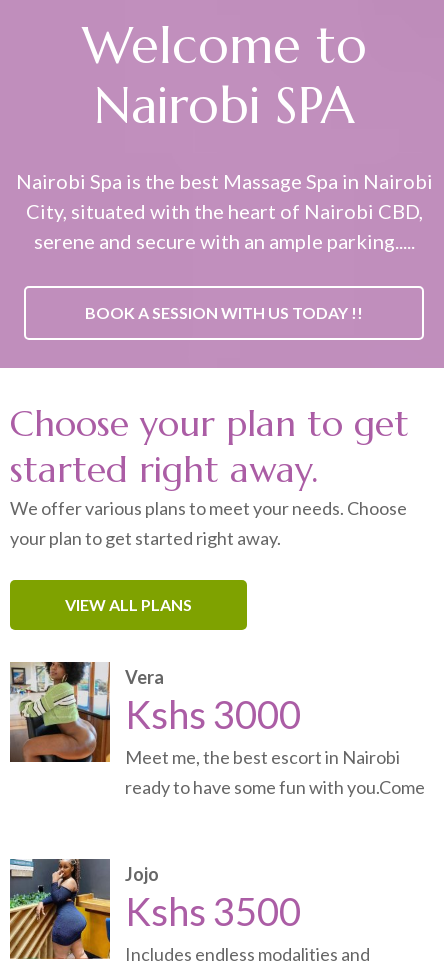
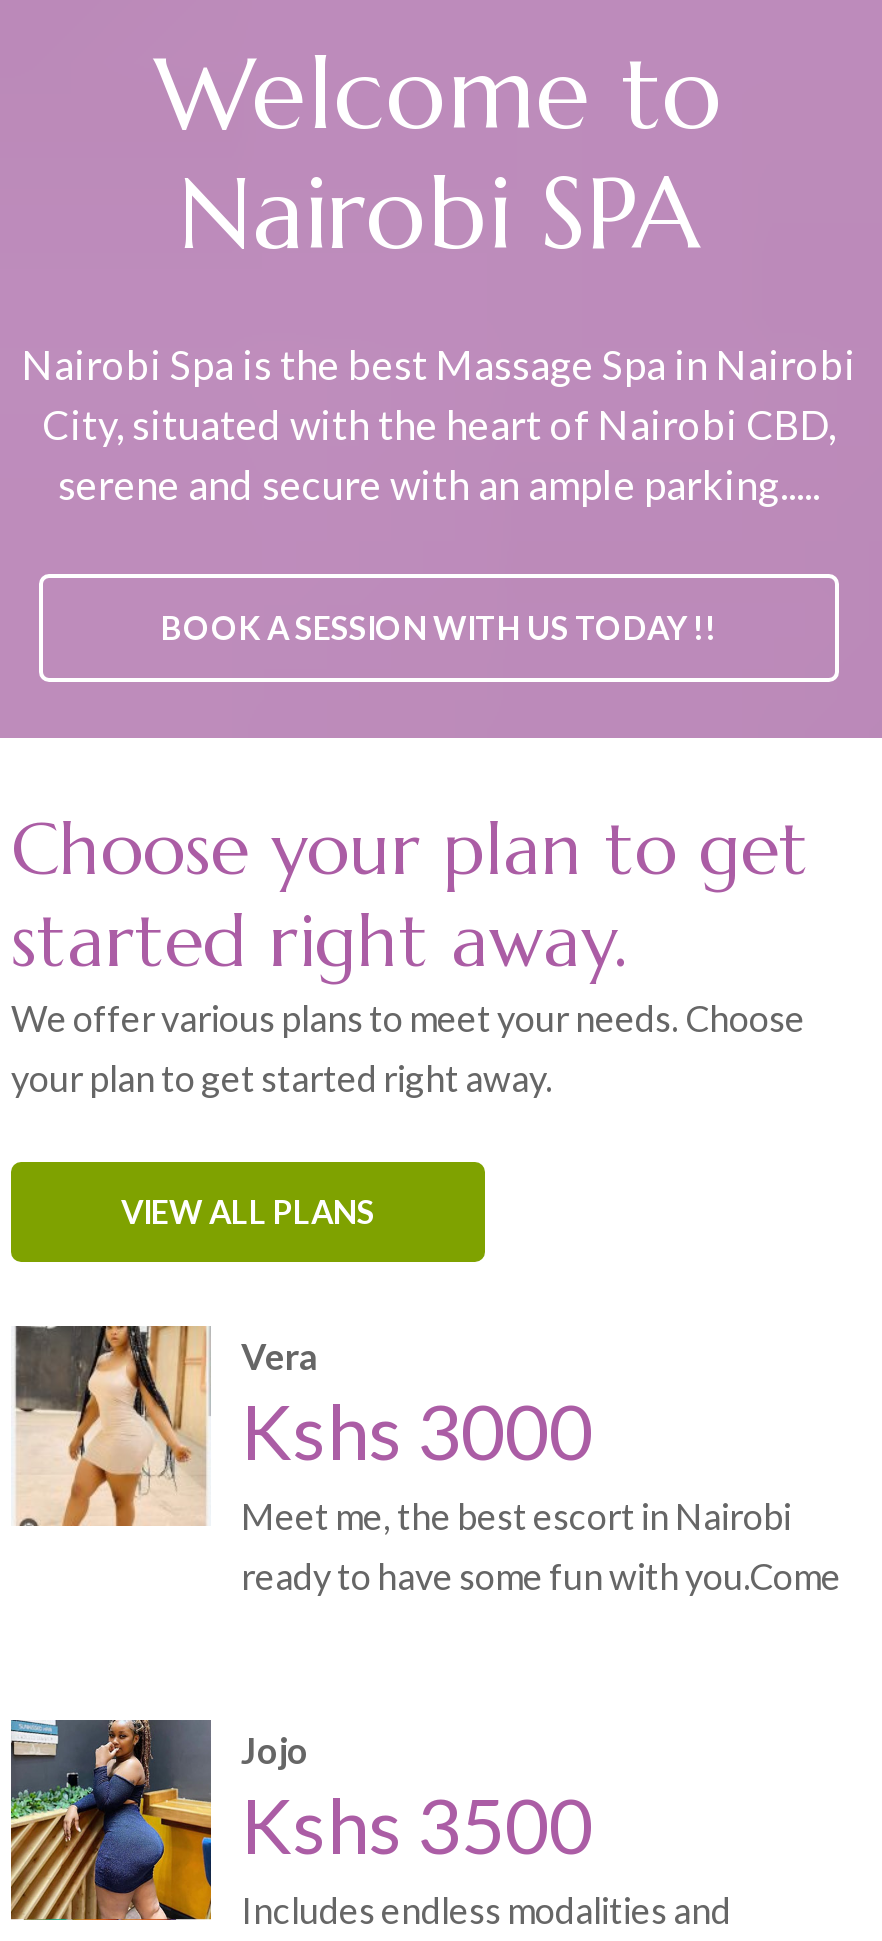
[9,661,111,763] [image] -> [11,1324,211,1528] [image]

